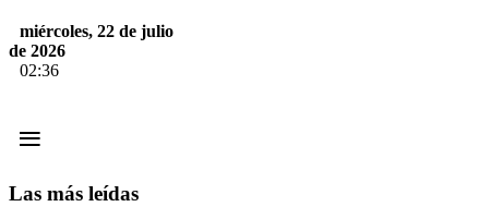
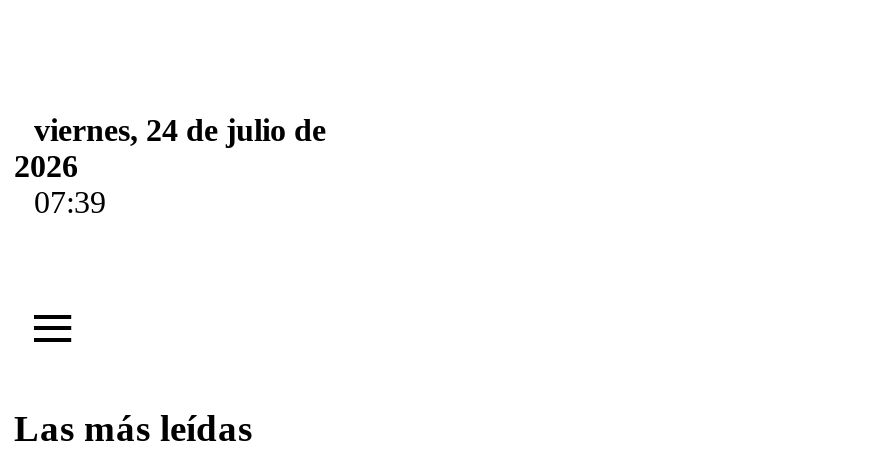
[9,22,174,80] miércoles, 22 de julio | de 2026 | 02:36 -> [14,113,326,219] viernes, 24 de julio de | 2026 | 07:39

